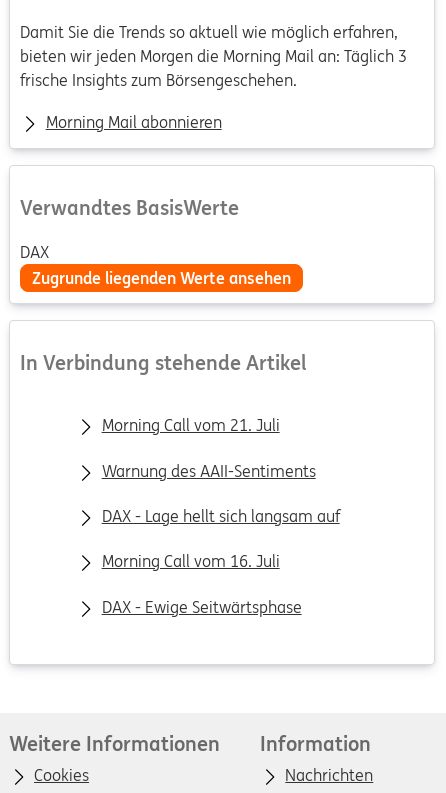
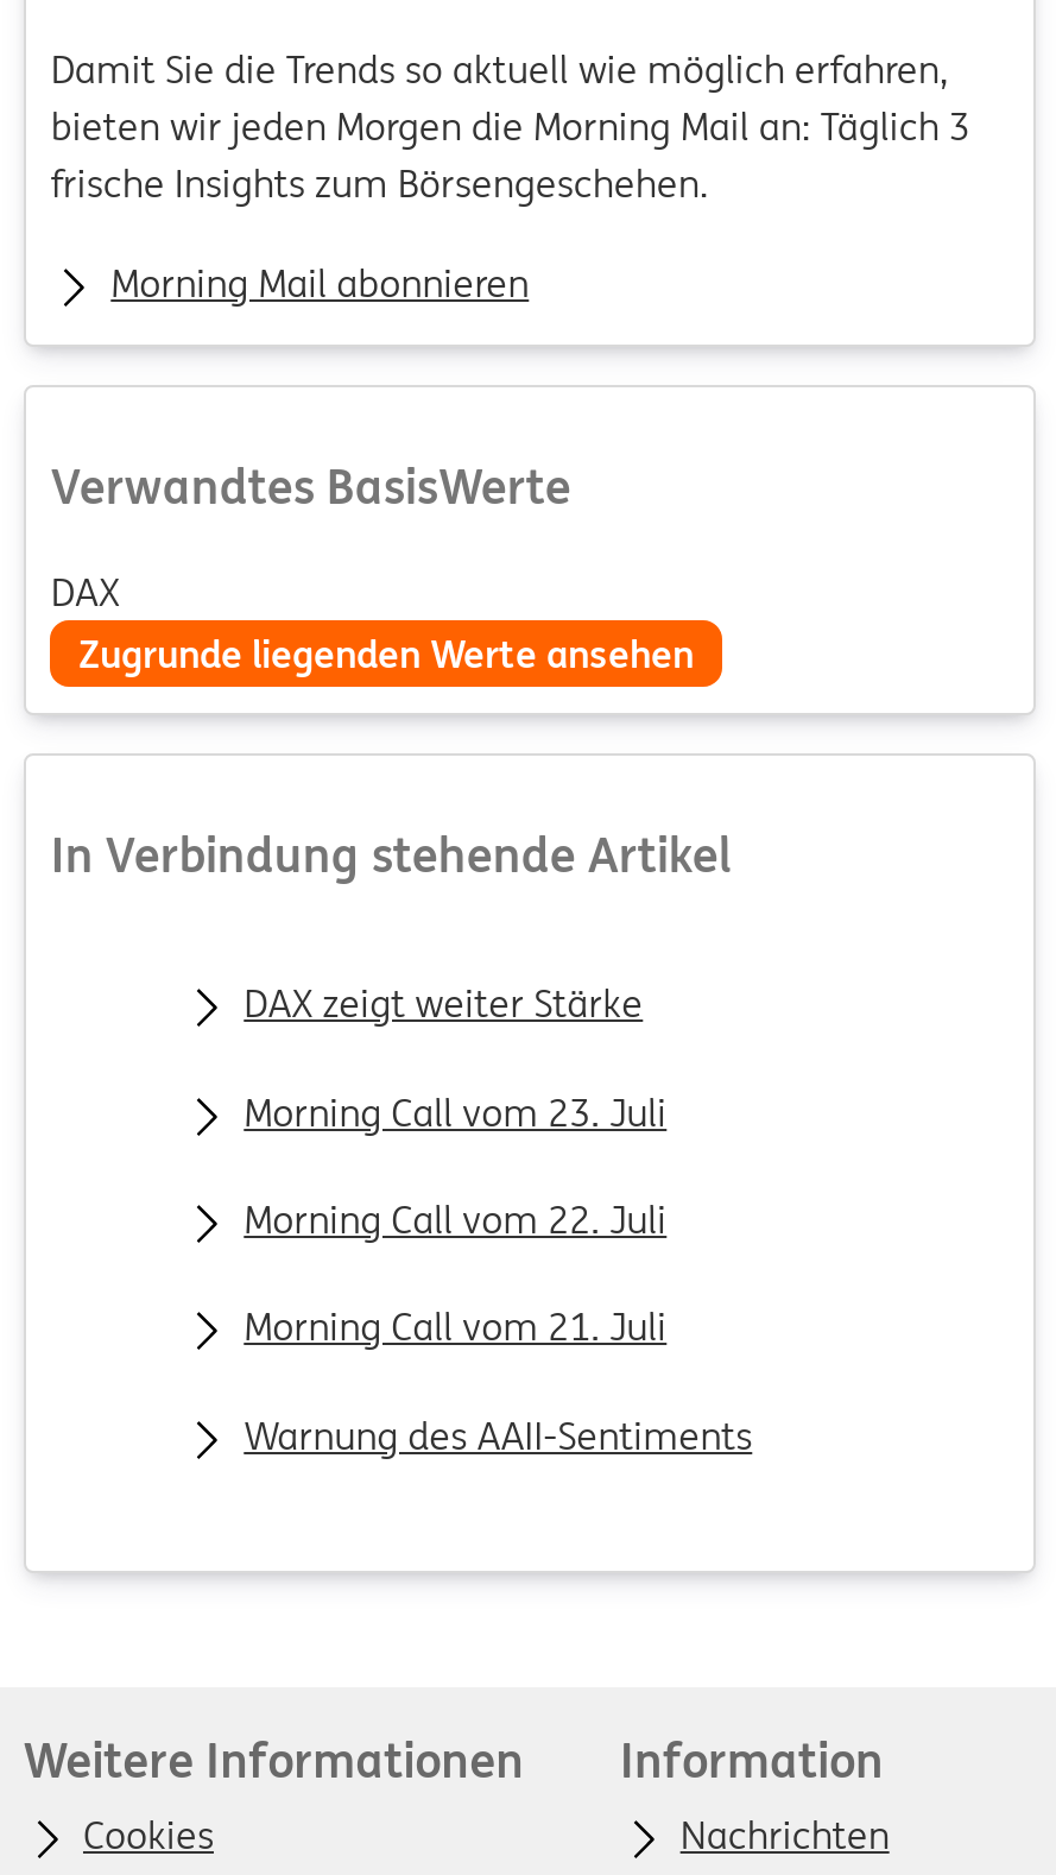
none -> [244,980,667,1243] DAX zeigt weiter Stärke | Morning Call vom 23. Juli | Morning Call vom 22. Juli
moved [102,415,316,481] -> [244,1303,752,1458]: Morning Call vom 21. Juli | Warnung des AAII-Sentiments
[102,506,340,617] DAX - Lage hellt sich langsam auf | Morning Call vom 16. Juli | DAX - Ewige Seitwärtsphase -> none

